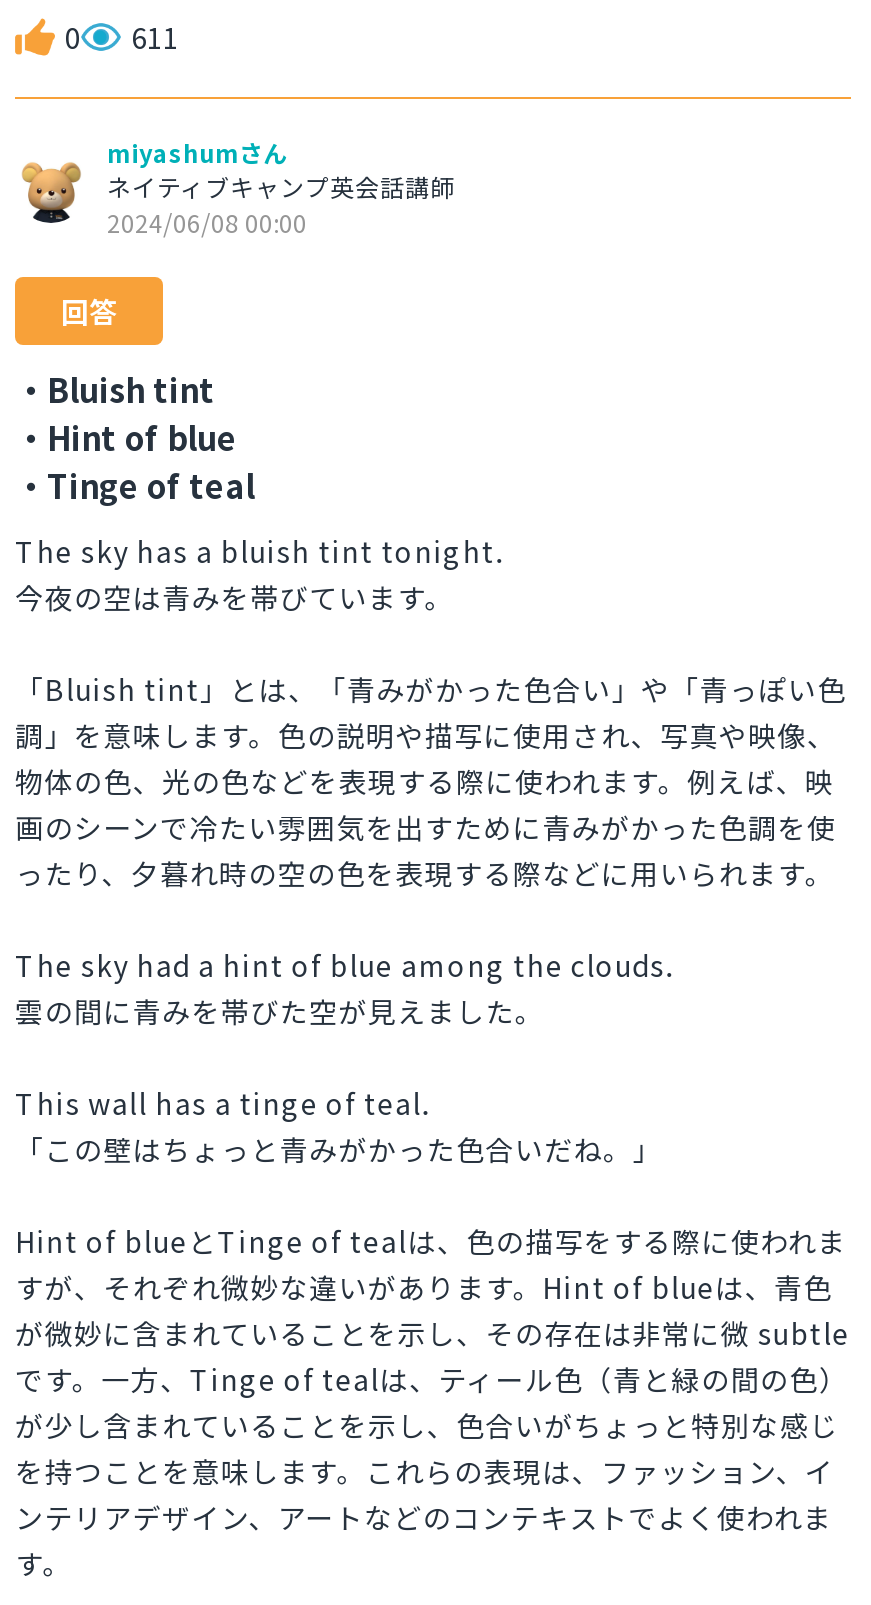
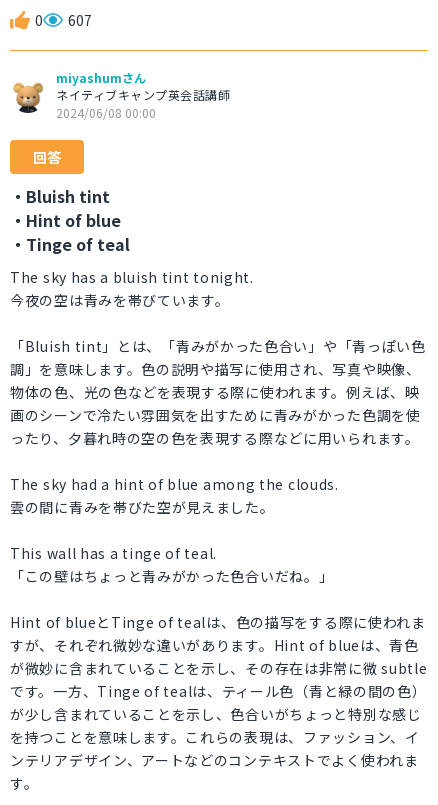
[65,18,179,58] 0 611 -> [35,10,92,30] 0 607

